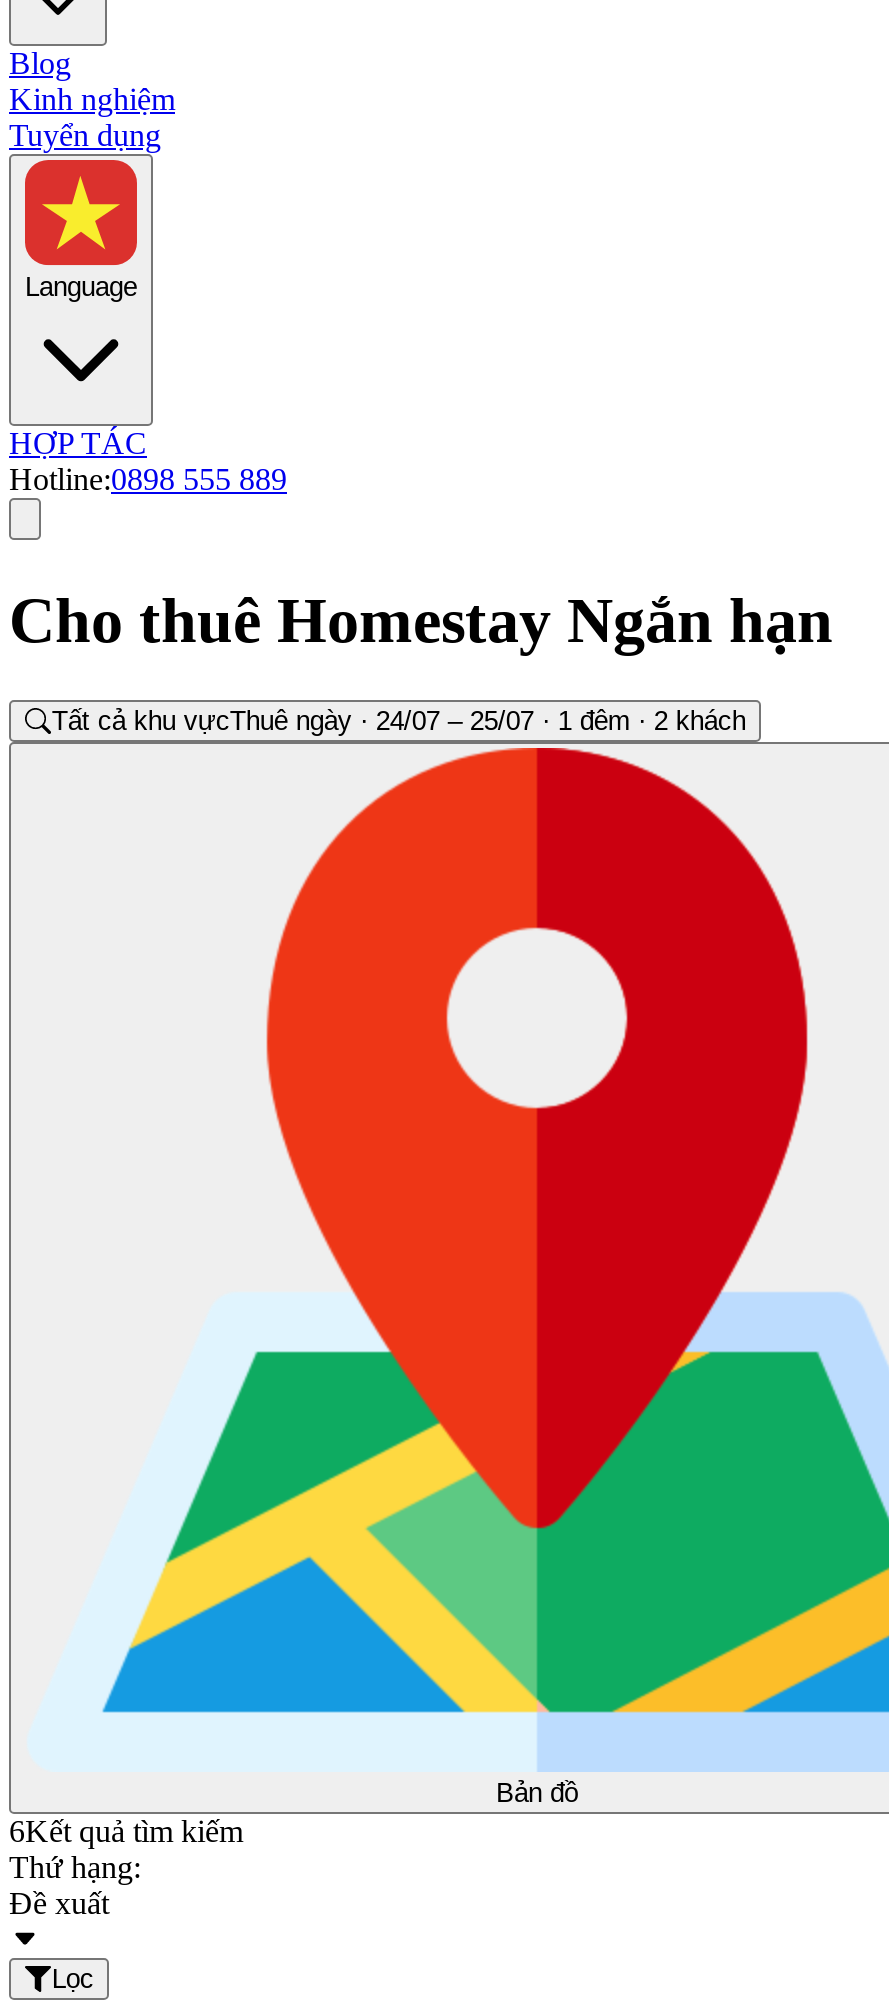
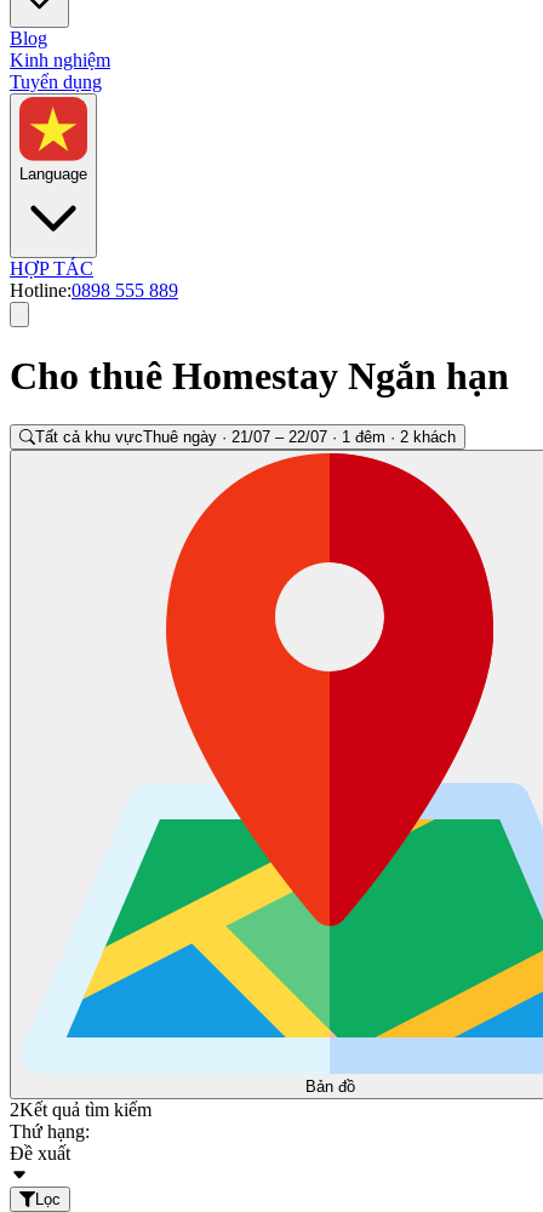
[52,706,746,736] Tất cả khu vựcThuê ngày · 24/07 – 25/07 · 1 đêm · 2 khách -> [36,428,456,446] Tất cả khu vựcThuê ngày · 21/07 – 22/07 · 1 đêm · 2 khách
[9,1814,243,1848] 6Kết quả tìm kiếm -> [10,1100,152,1120] 2Kết quả tìm kiếm

